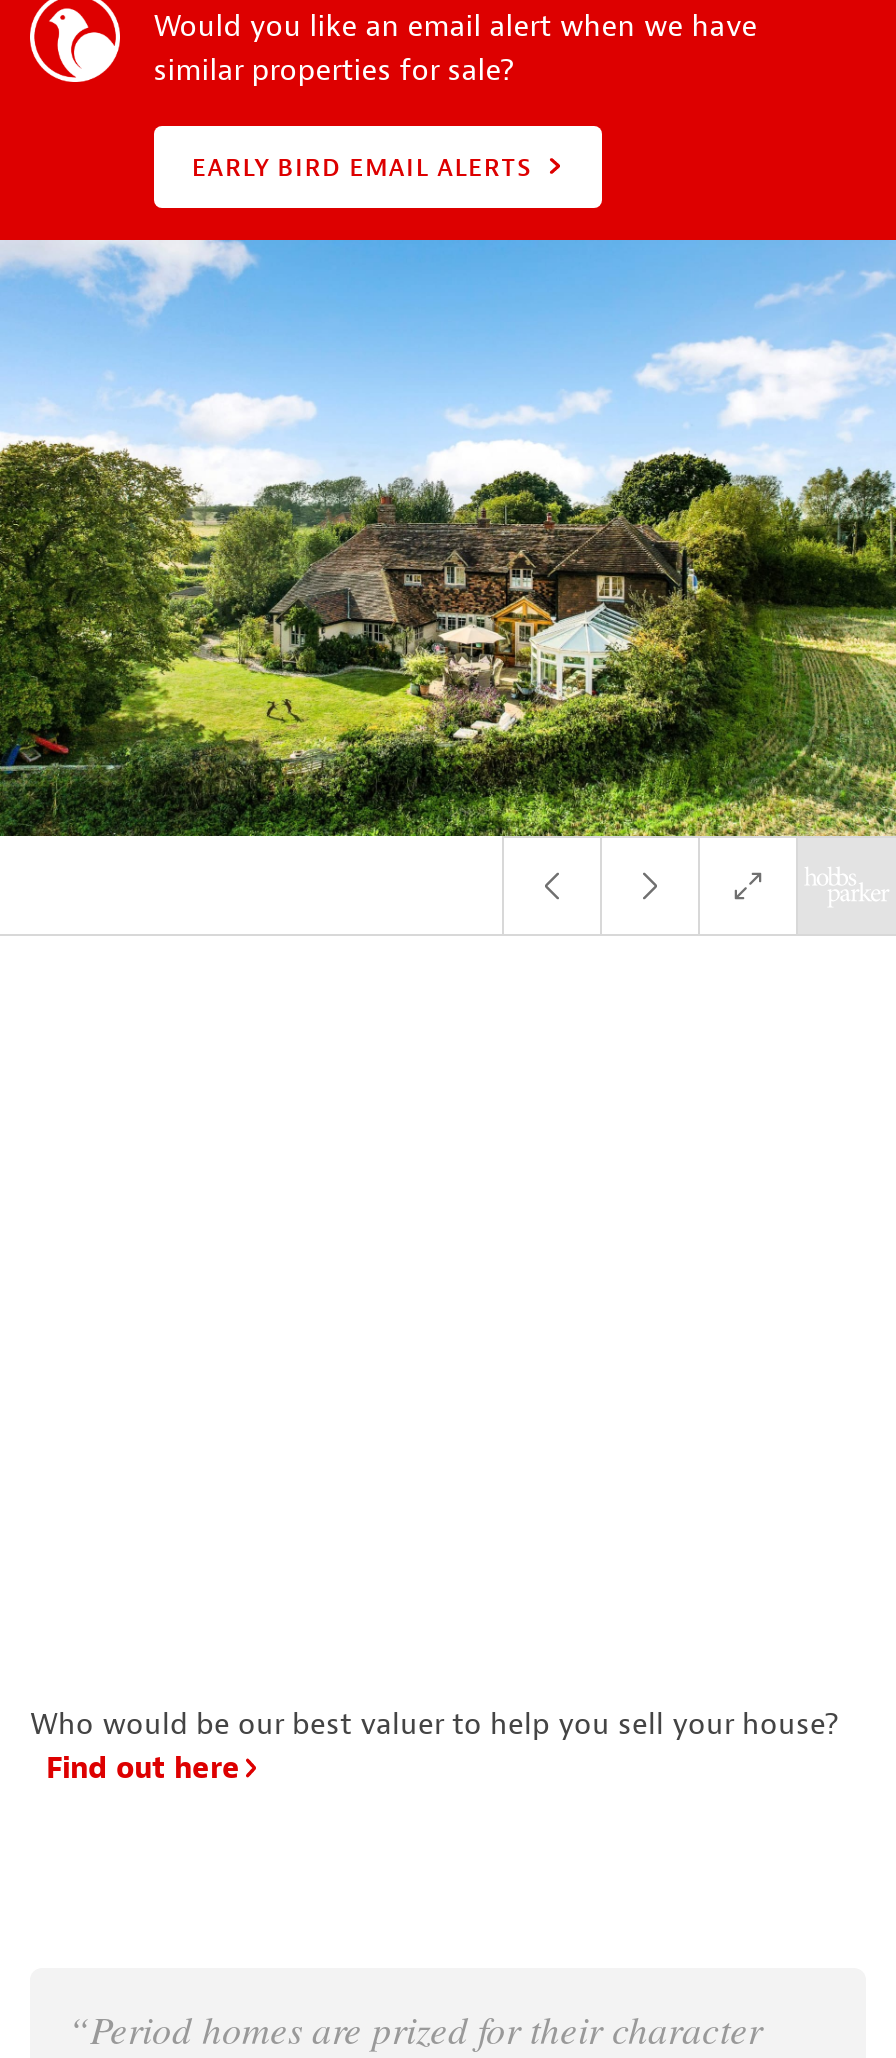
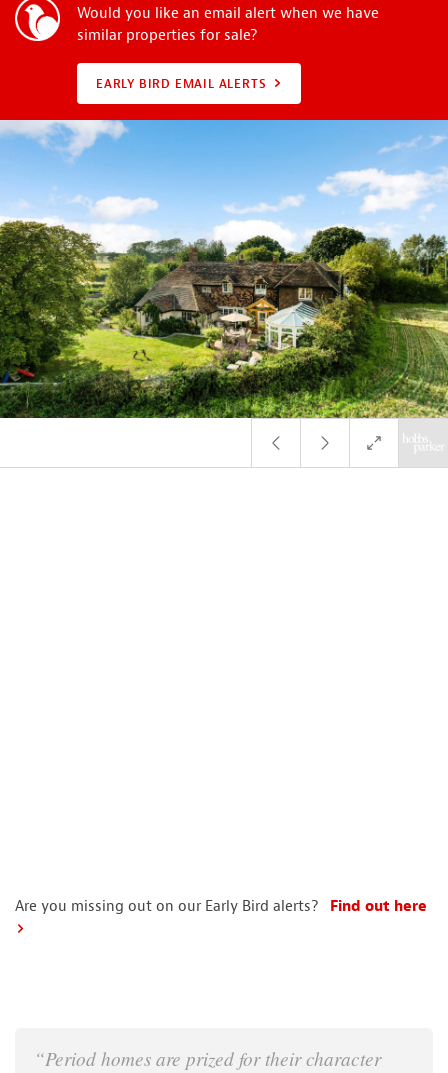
[30,1706,838,1788] Who would be our best valuer to help you sell your house? | Find out here -> [15,897,427,916] Are you missing out on our Early Bird alerts? Find out here

